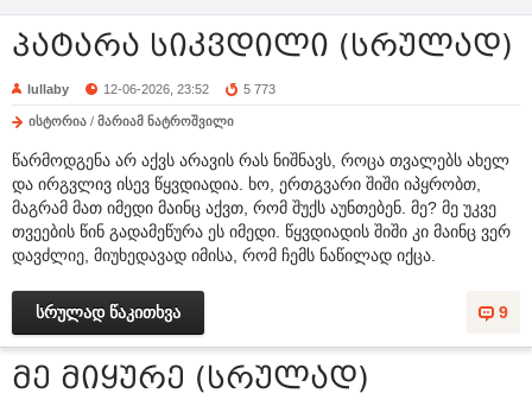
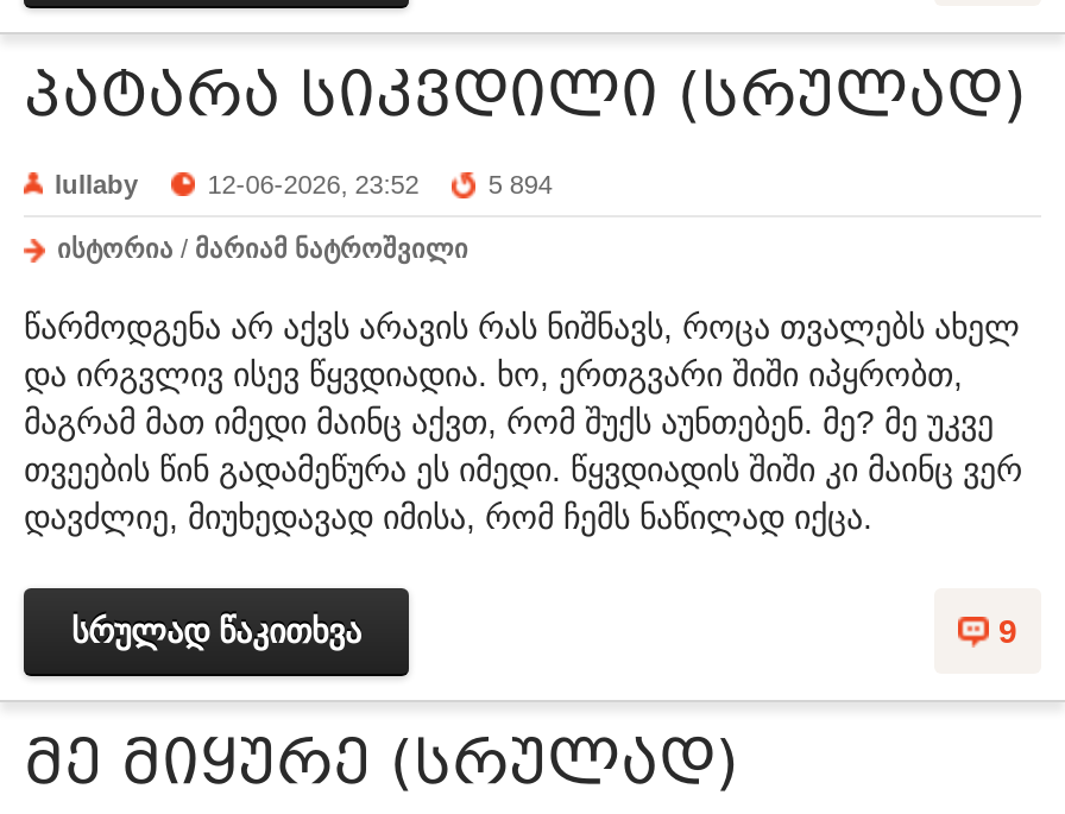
[244,82,276,96] 5 773 -> [488,169,552,197] 5 894

